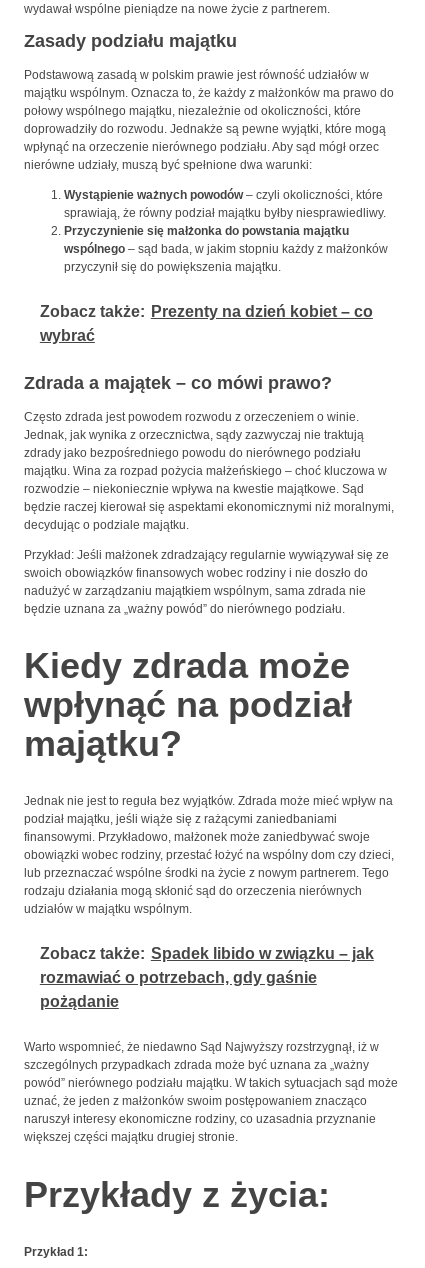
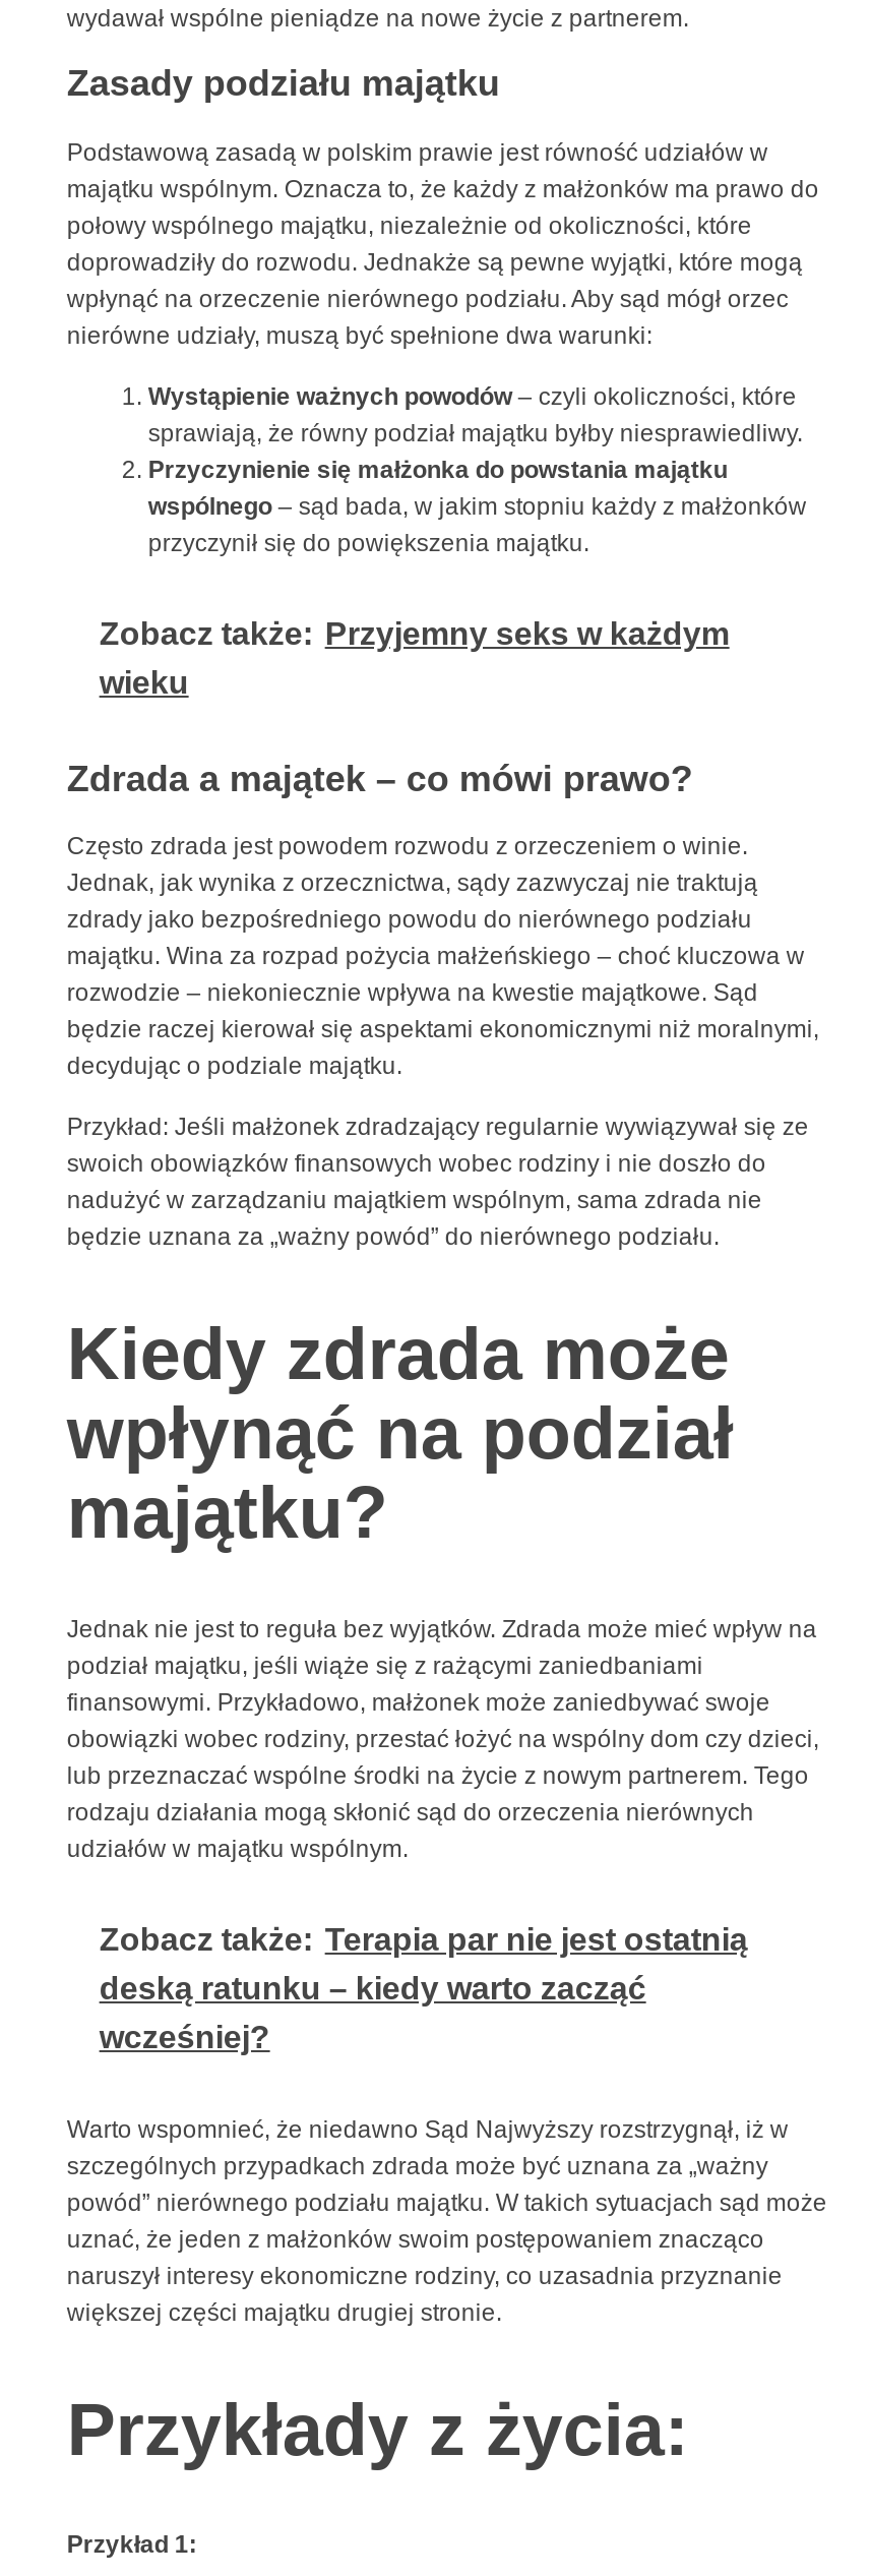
[40,303,373,344] Zobacz także: Prezenty na dzień kobiet – co | wybrać -> [99,616,729,699] Zobacz także: Przyjemny seks w każdym | wieku
[40,945,374,1010] Zobacz także: Spadek libido w związku – jak | rozmawiać o potrzebach, gdy gaśnie | pożądanie -> [99,1922,748,2054] Zobacz także: Terapia par nie jest ostatnią | deską ratunku – kiedy warto zacząć | wcześniej?

